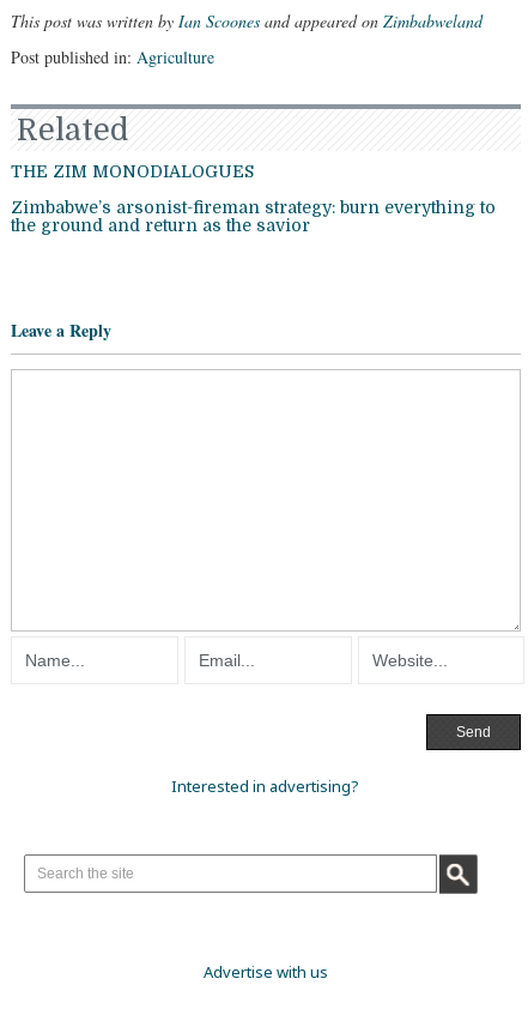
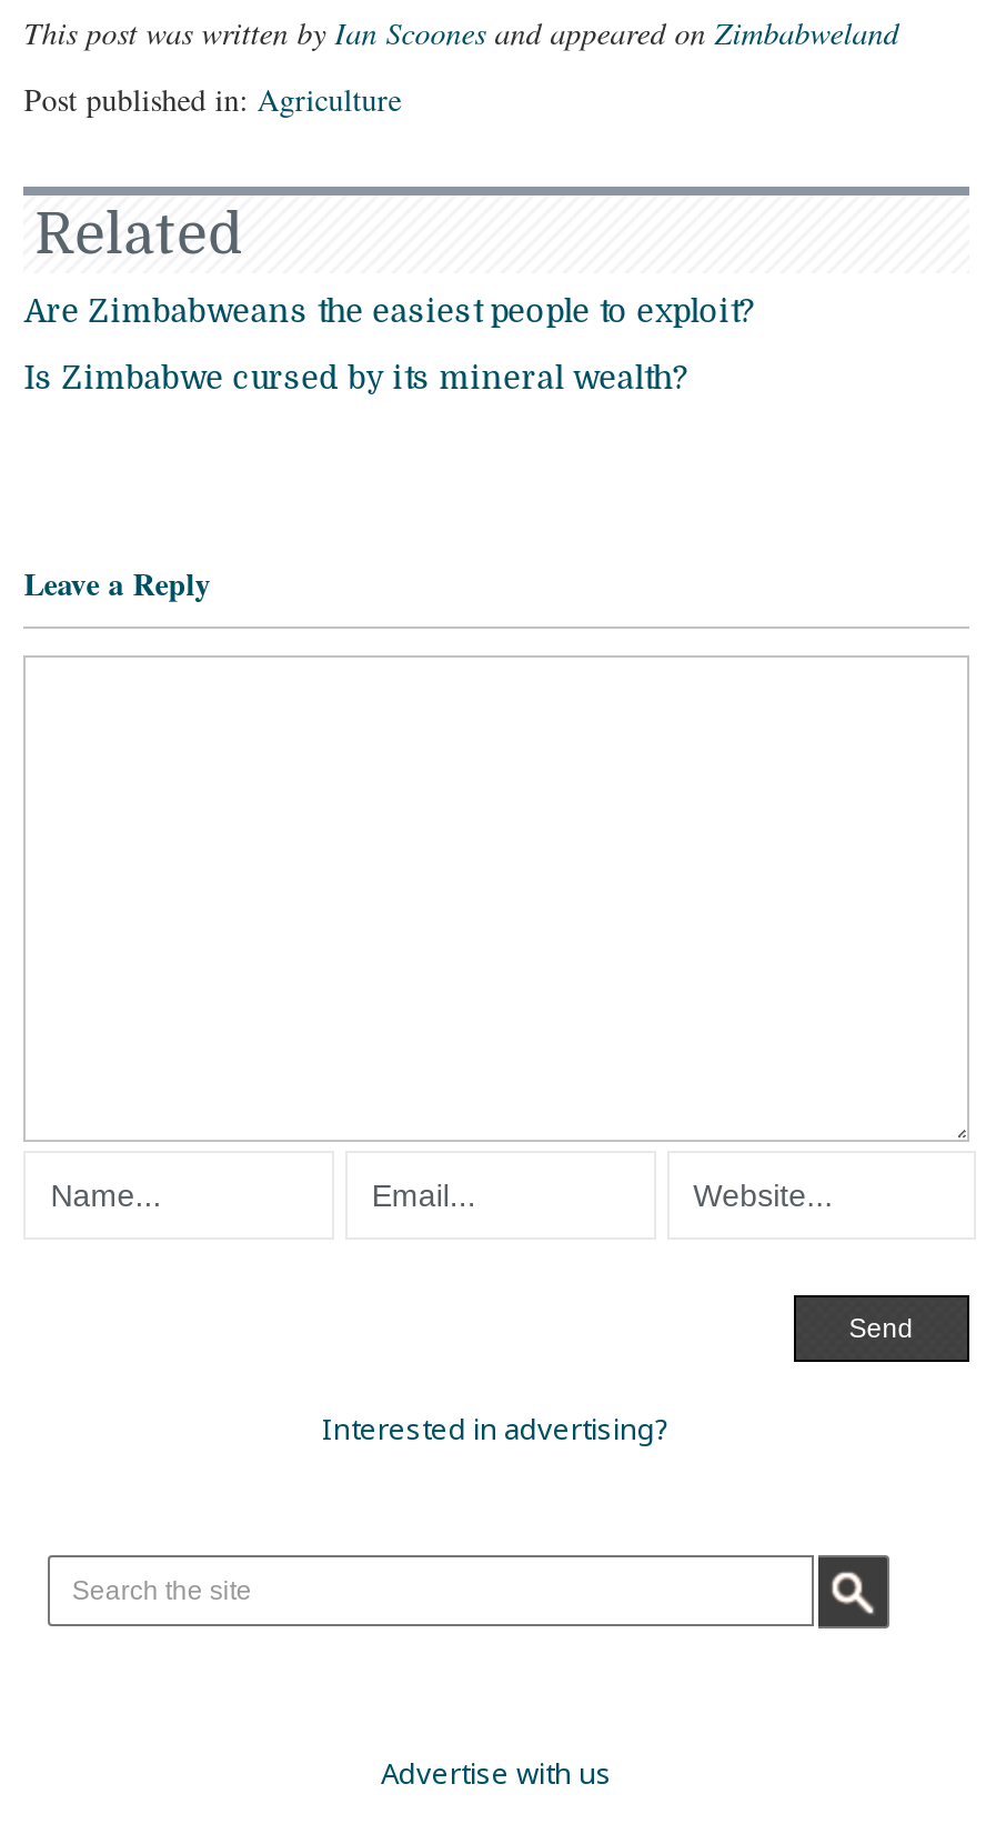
[11,162,254,181] THE ZIM MONODIALOGUES -> [24,293,757,329] Are Zimbabweans the easiest people to exploit?
[11,198,496,235] Zimbabwe’s arsonist-fireman strategy: burn everything to | the ground and return as the savior -> [24,360,690,395] Is Zimbabwe cursed by its mineral wealth?

